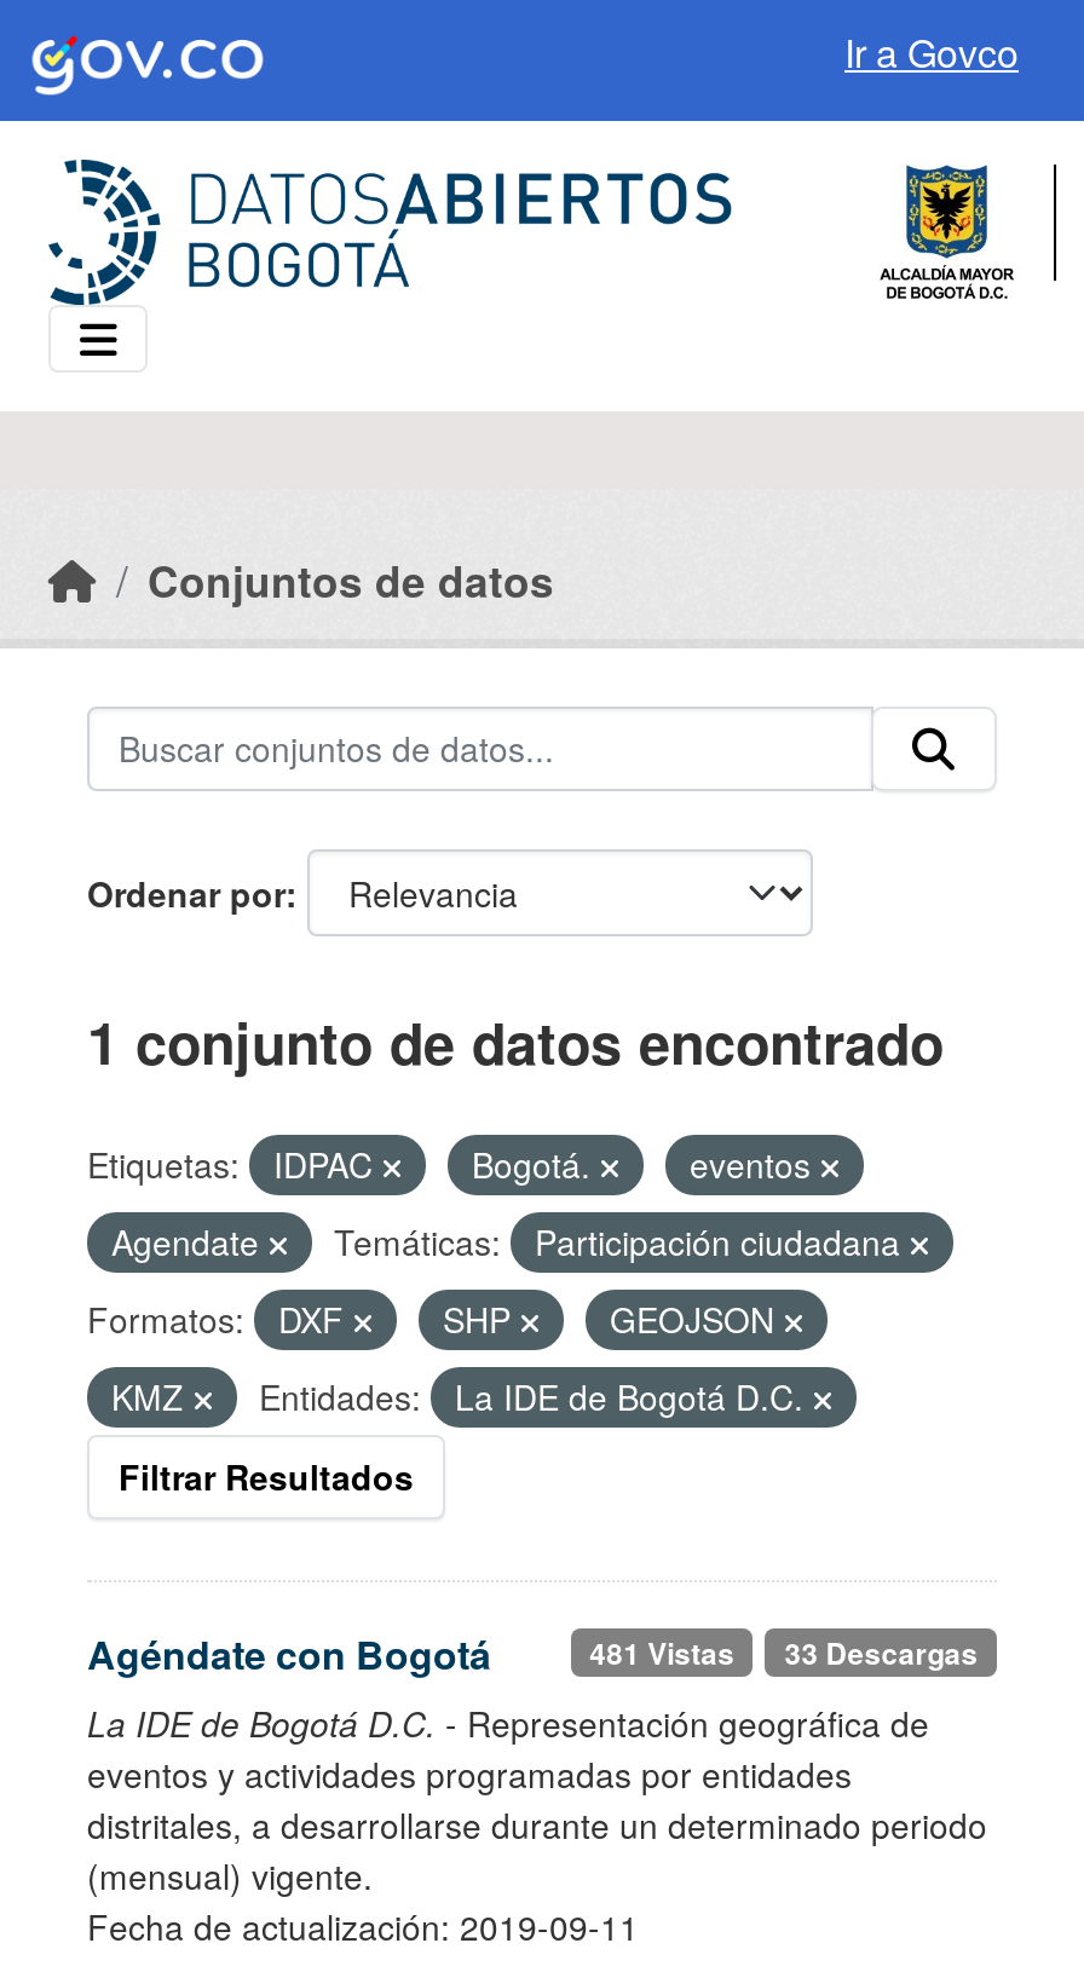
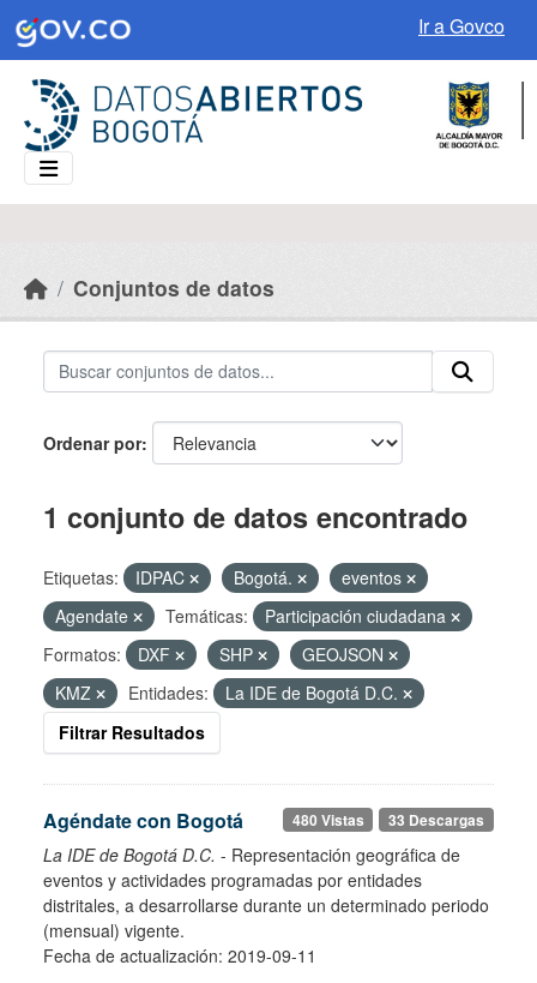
[589,1631,978,1675] 481 Vistas 33 Descargas -> [292,809,484,831] 480 Vistas 33 Descargas

